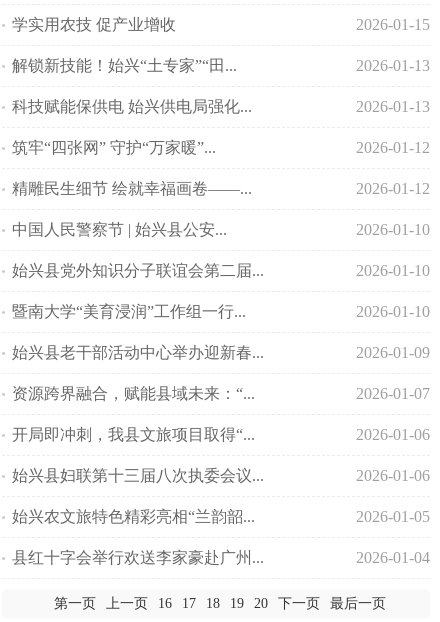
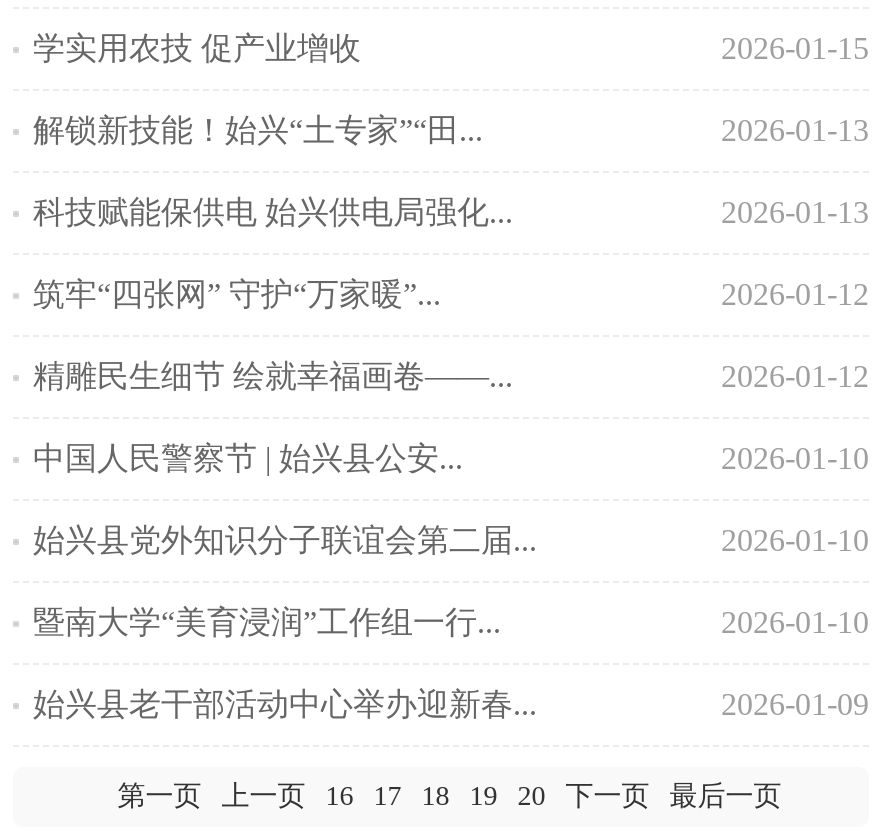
[12,385,430,566] 资源跨界融合，赋能县域未来：“... | 2026-01-07 | 开局即冲刺，我县文旅项目取得“... | 2026-01-06 | 始兴县妇联第十三届八次执委会议... | 2026-01-06 | 始兴农文旅特色精彩亮相“兰韵韶... | 2026-01-05 | 县红十字会举行欢送李家豪赴广州... | 2026-01-04 -> none

